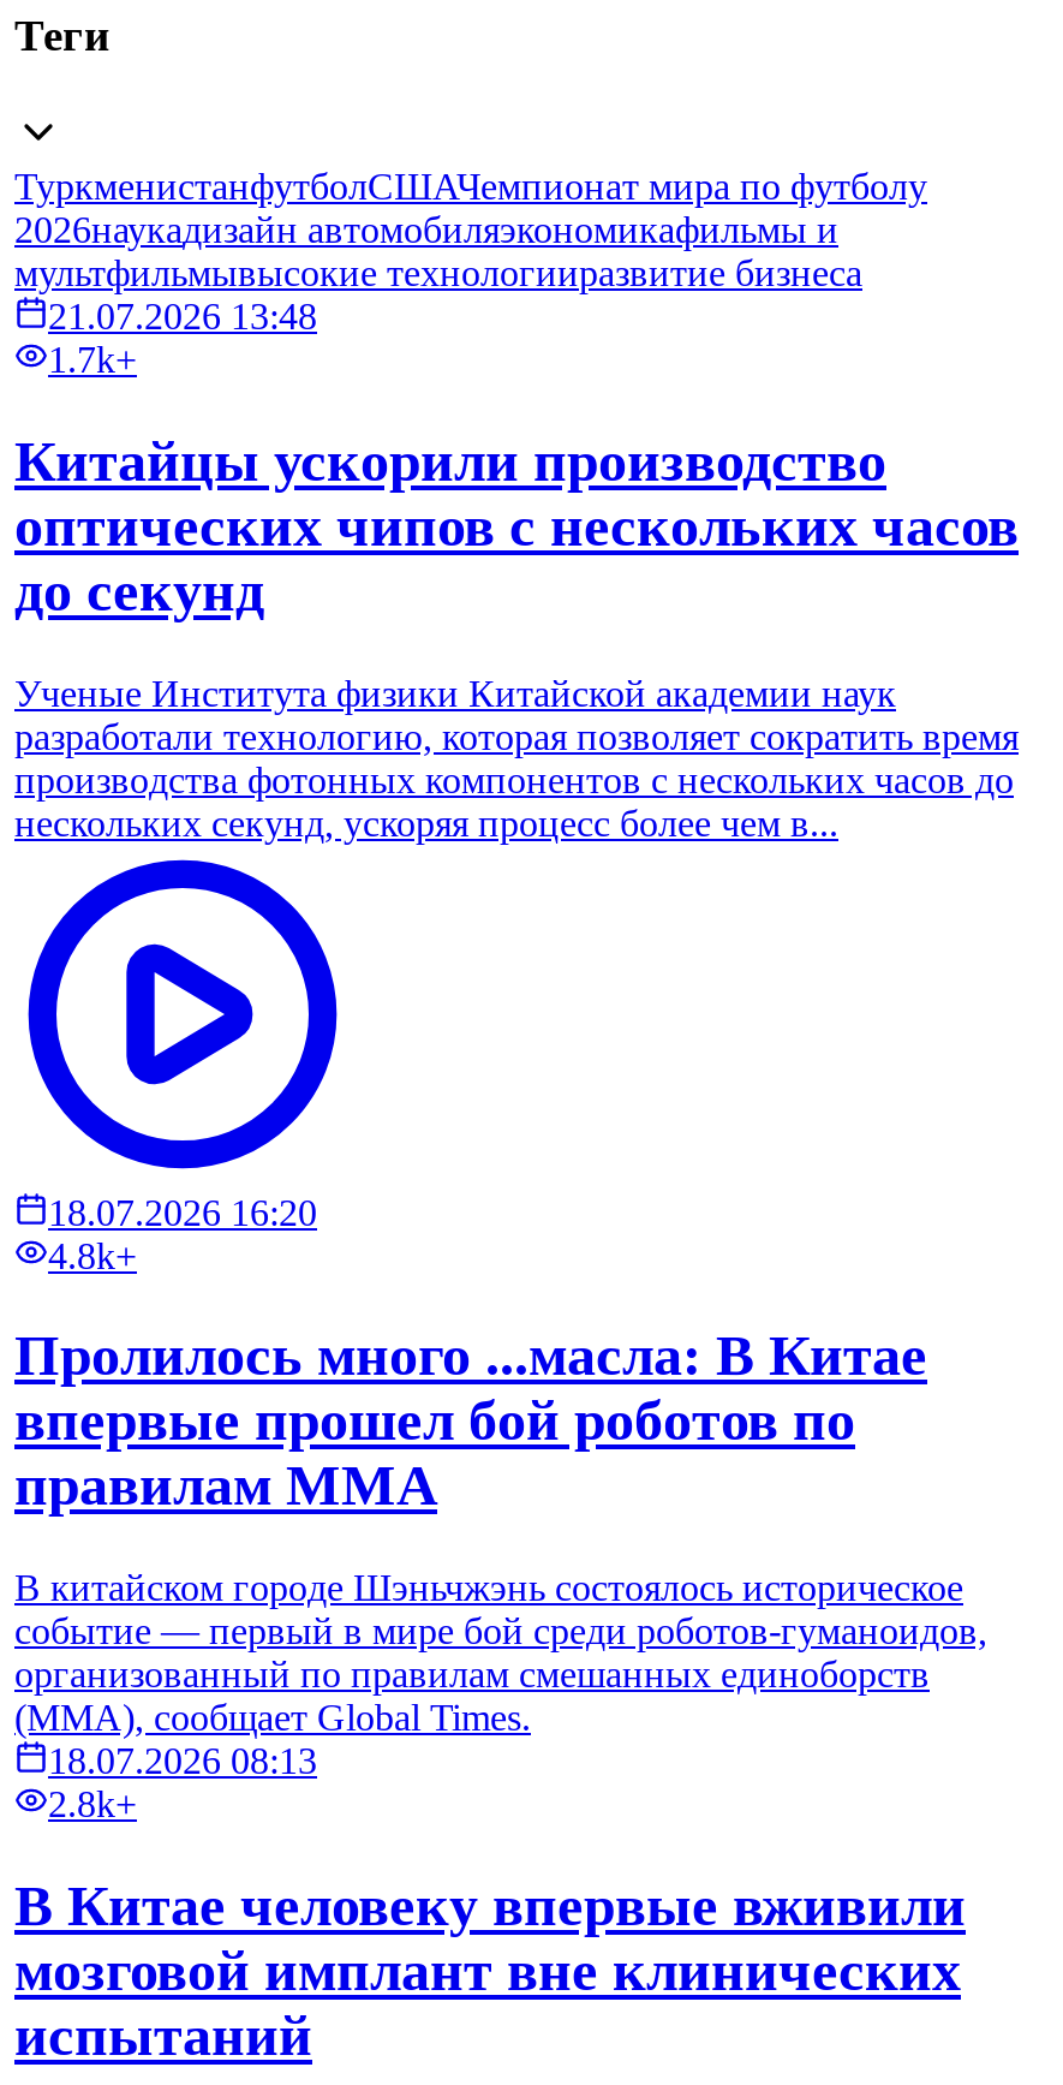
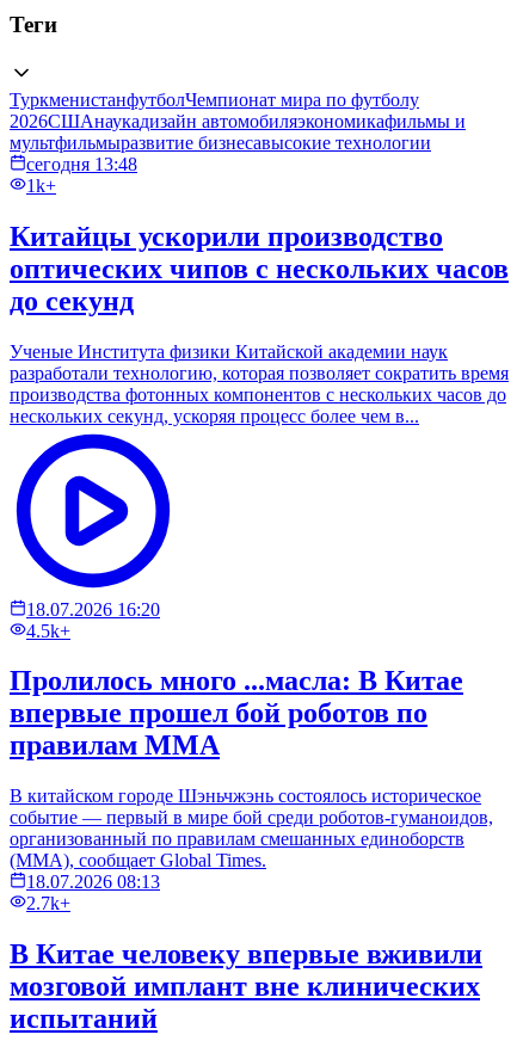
[14,165,927,379] ТуркменистанфутболСШАЧемпионат мира по футболу | 2026наукадизайн автомобиляэкономикафильмы и | мультфильмывысокие технологииразвитие бизнеса | 21.07.2026 13:48 | 1.7k+ -> [10,89,466,196] ТуркменистанфутболЧемпионат мира по футболу | 2026США наукадизайн автомобиляэкономикафильмы и | мультфильмыразвитие бизнесавысокие технологии | сегодня 13:48 | 1k+
[48,1234,137,1275] 4.8k+ -> [26,620,70,641] 4.5k+
[48,1784,137,1825] 2.8k+ -> [26,893,70,914] 2.7k+

